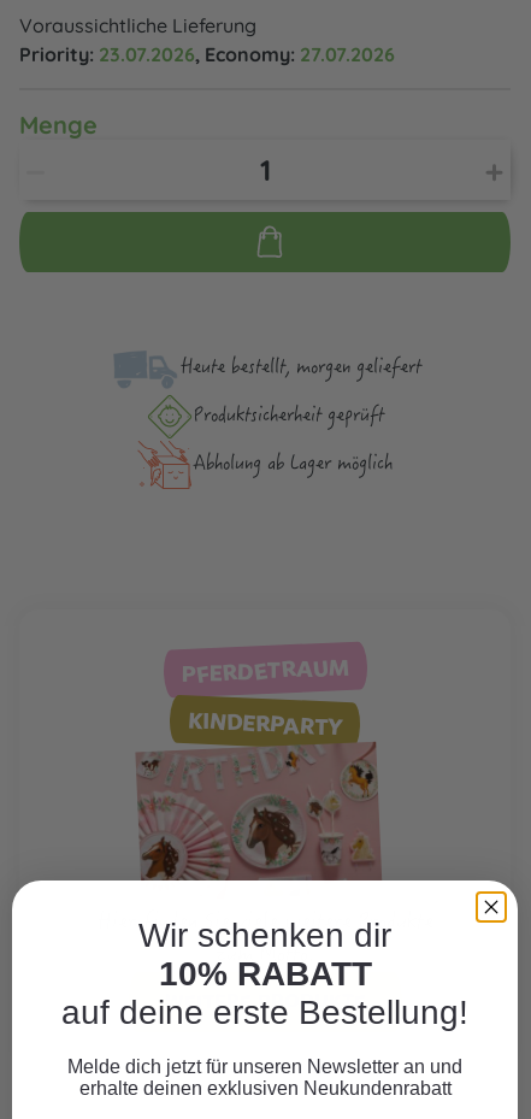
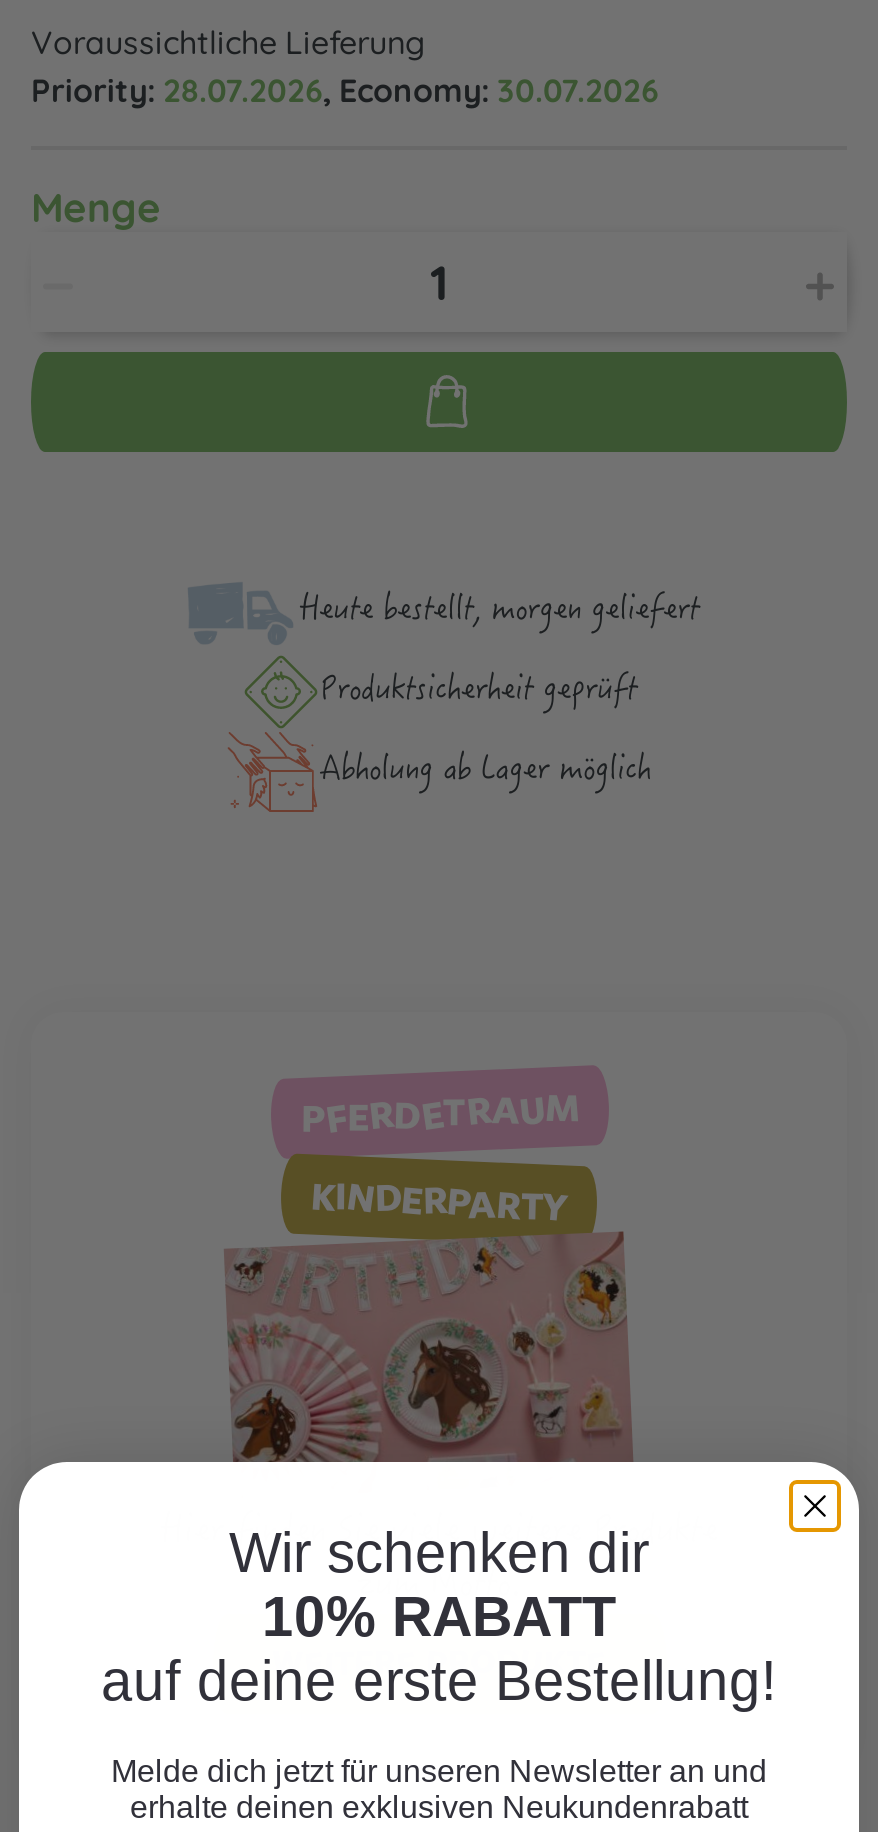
[19,42,395,66] Priority: 23.07.2026, Economy: 27.07.2026 -> [31,70,659,110] Priority: 28.07.2026, Economy: 30.07.2026

